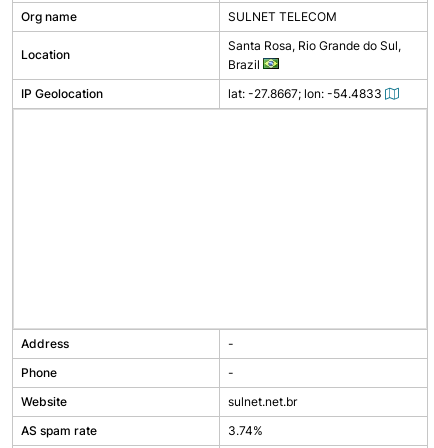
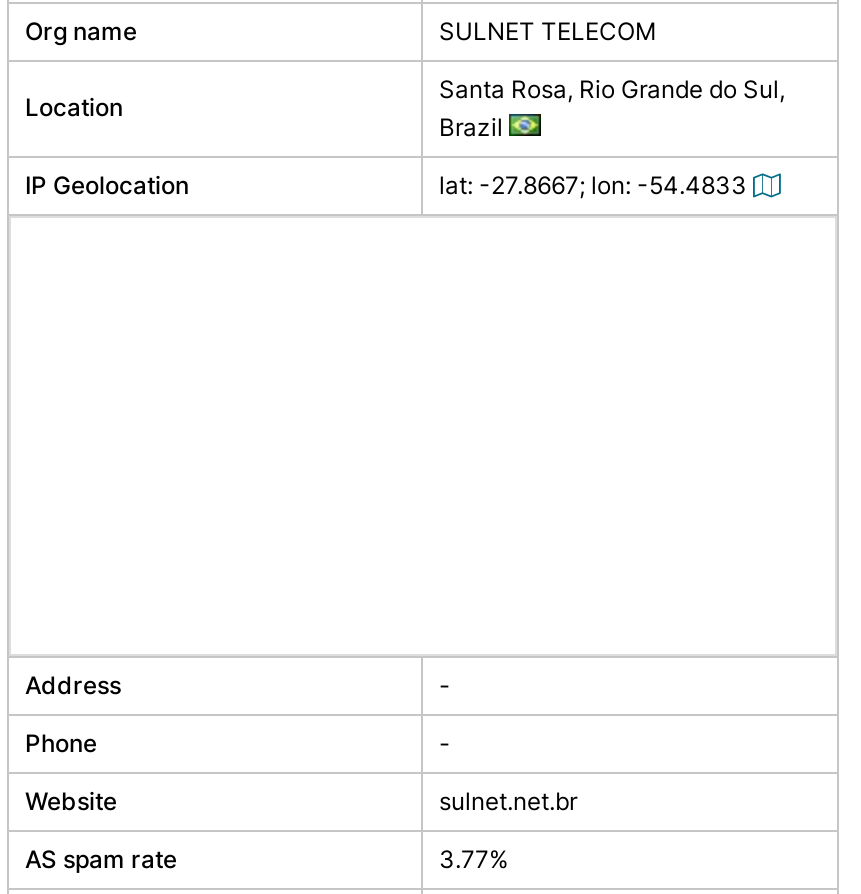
[228,423,263,438] 3.74% -> [439,844,509,874] 3.77%

